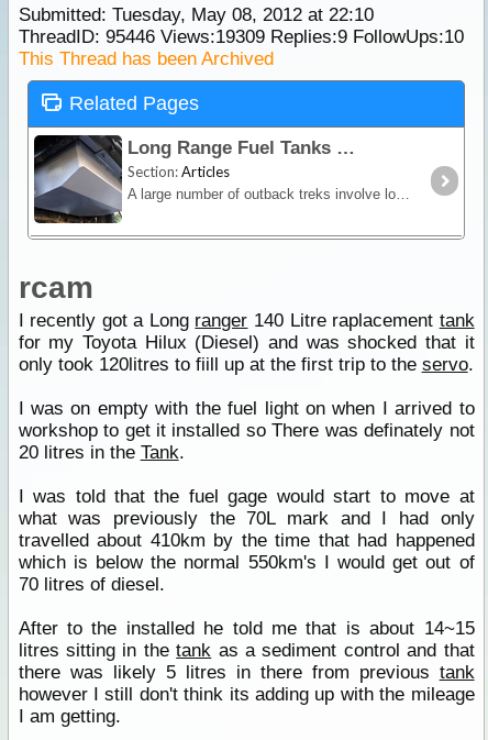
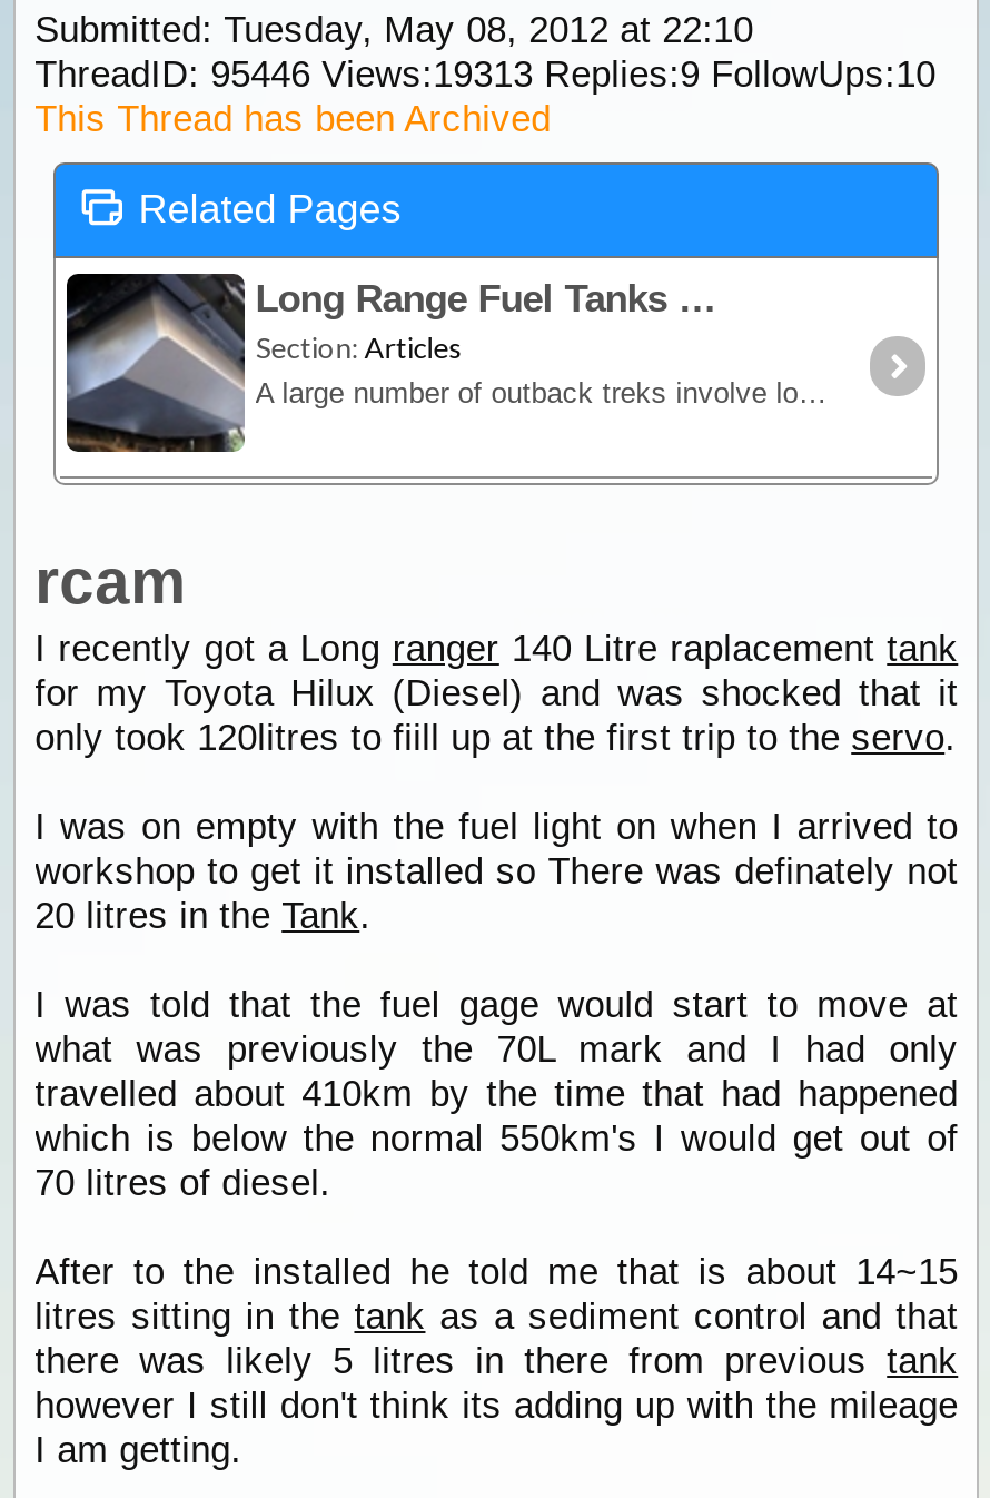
[18,26,463,47] ThreadID: 95446 Views:19309 Replies:9 FollowUps:10 -> [35,53,936,95] ThreadID: 95446 Views:19313 Replies:9 FollowUps:10

